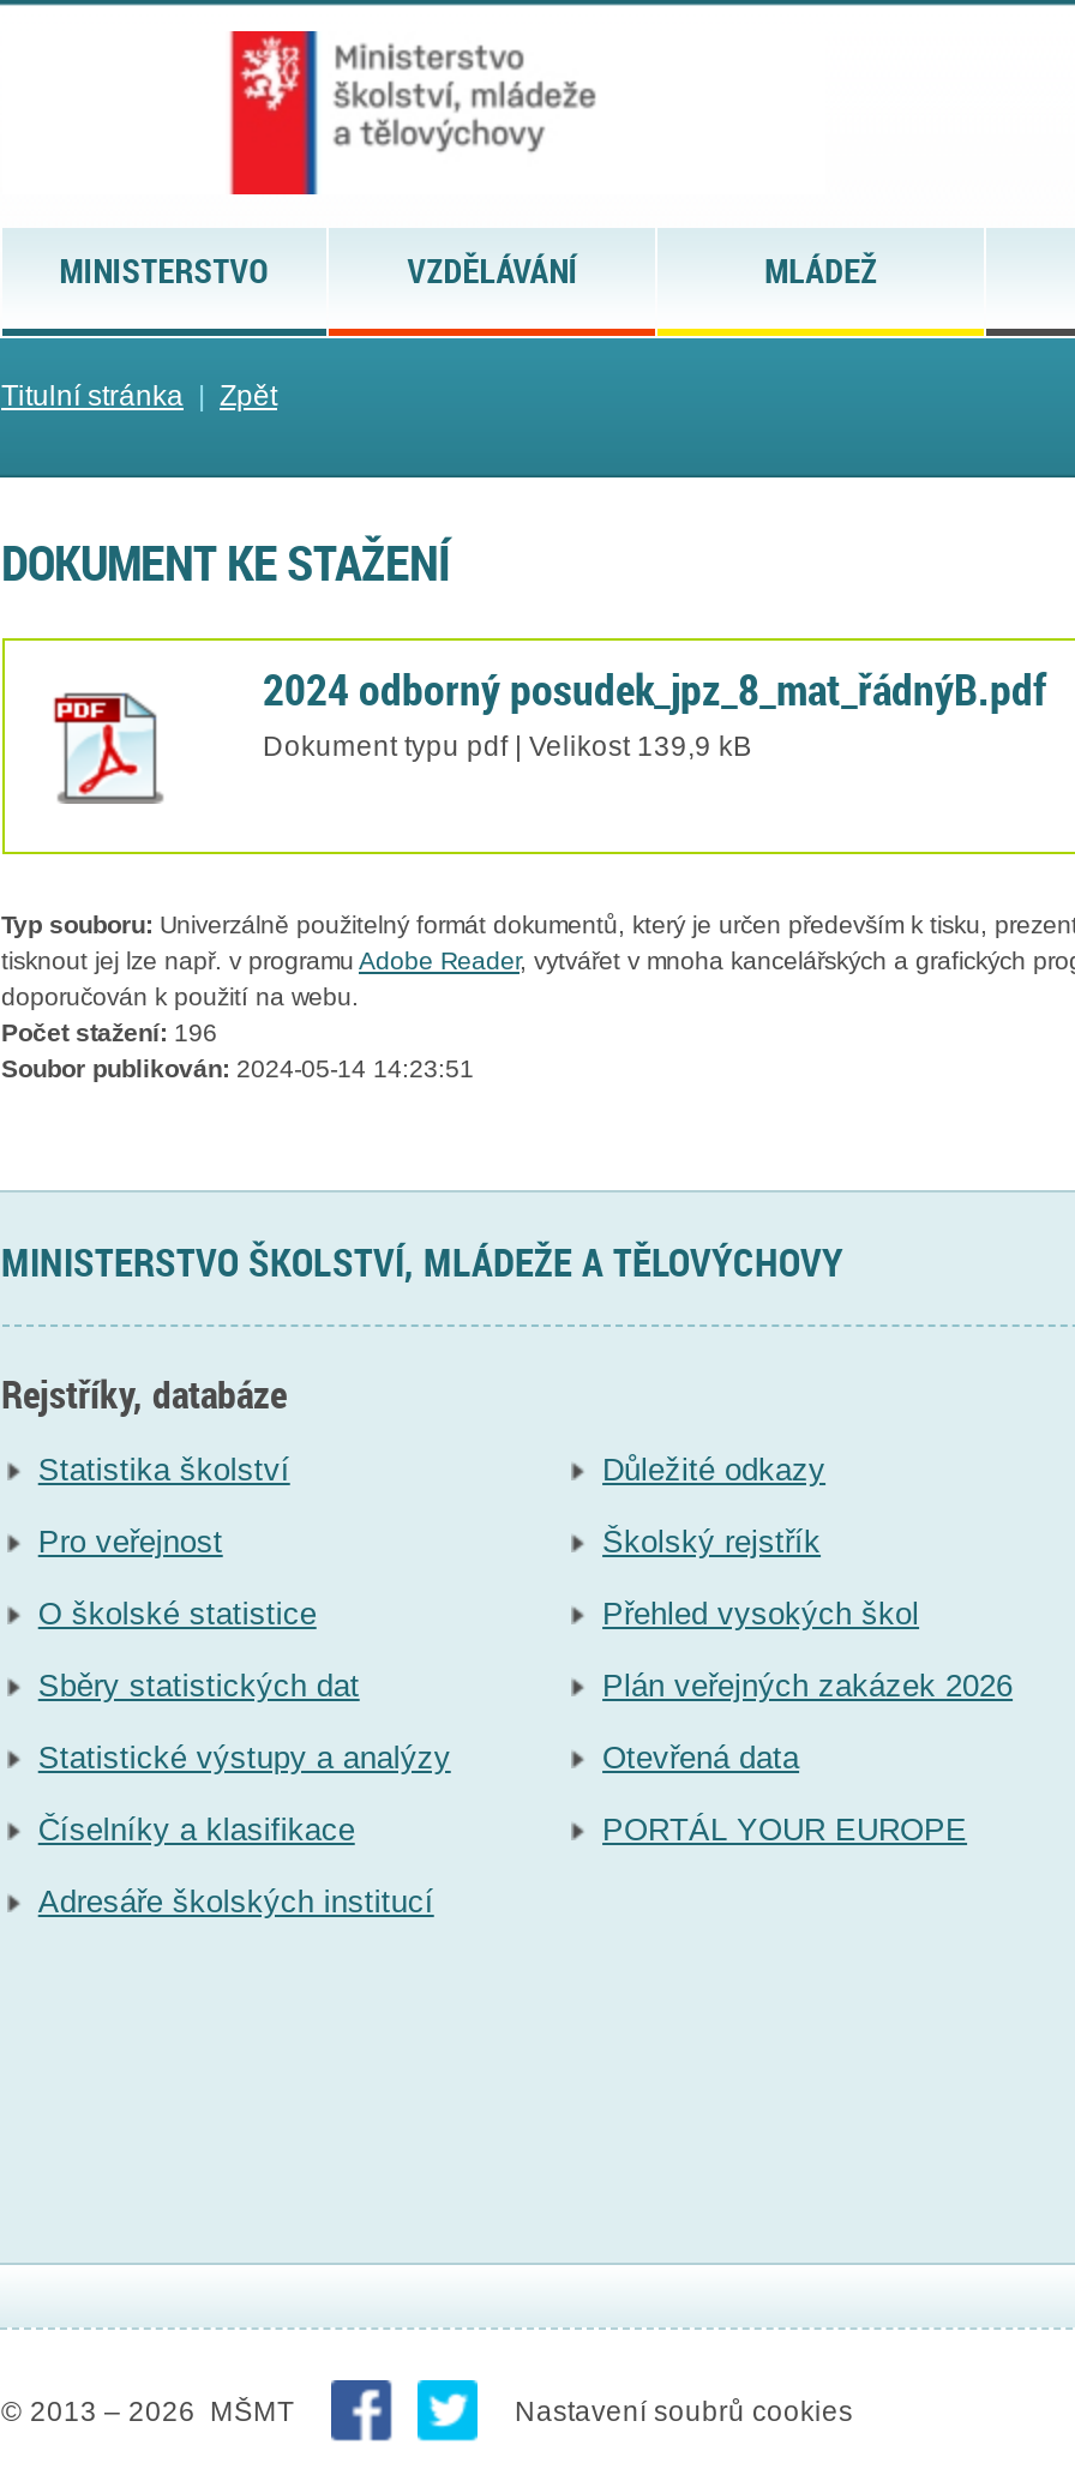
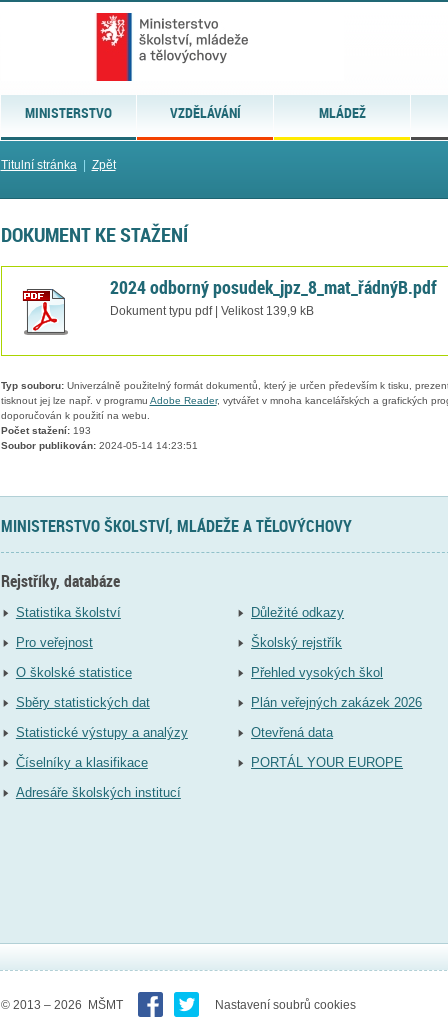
[1,1021,217,1047] Počet stažení: 196 -> [0,425,90,436] Počet stažení: 193

